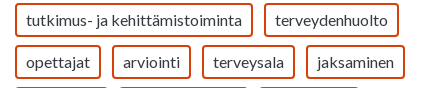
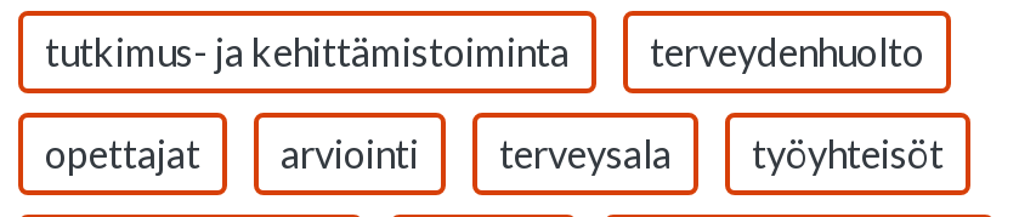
[317,52,394,71] jaksaminen -> [752,130,944,176] työyhteisöt

